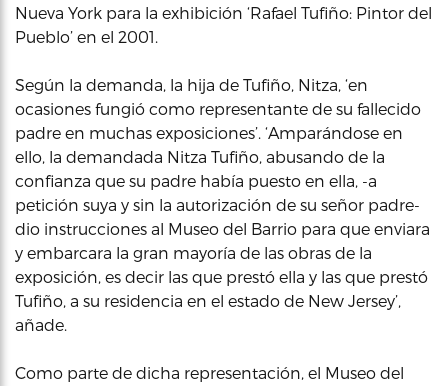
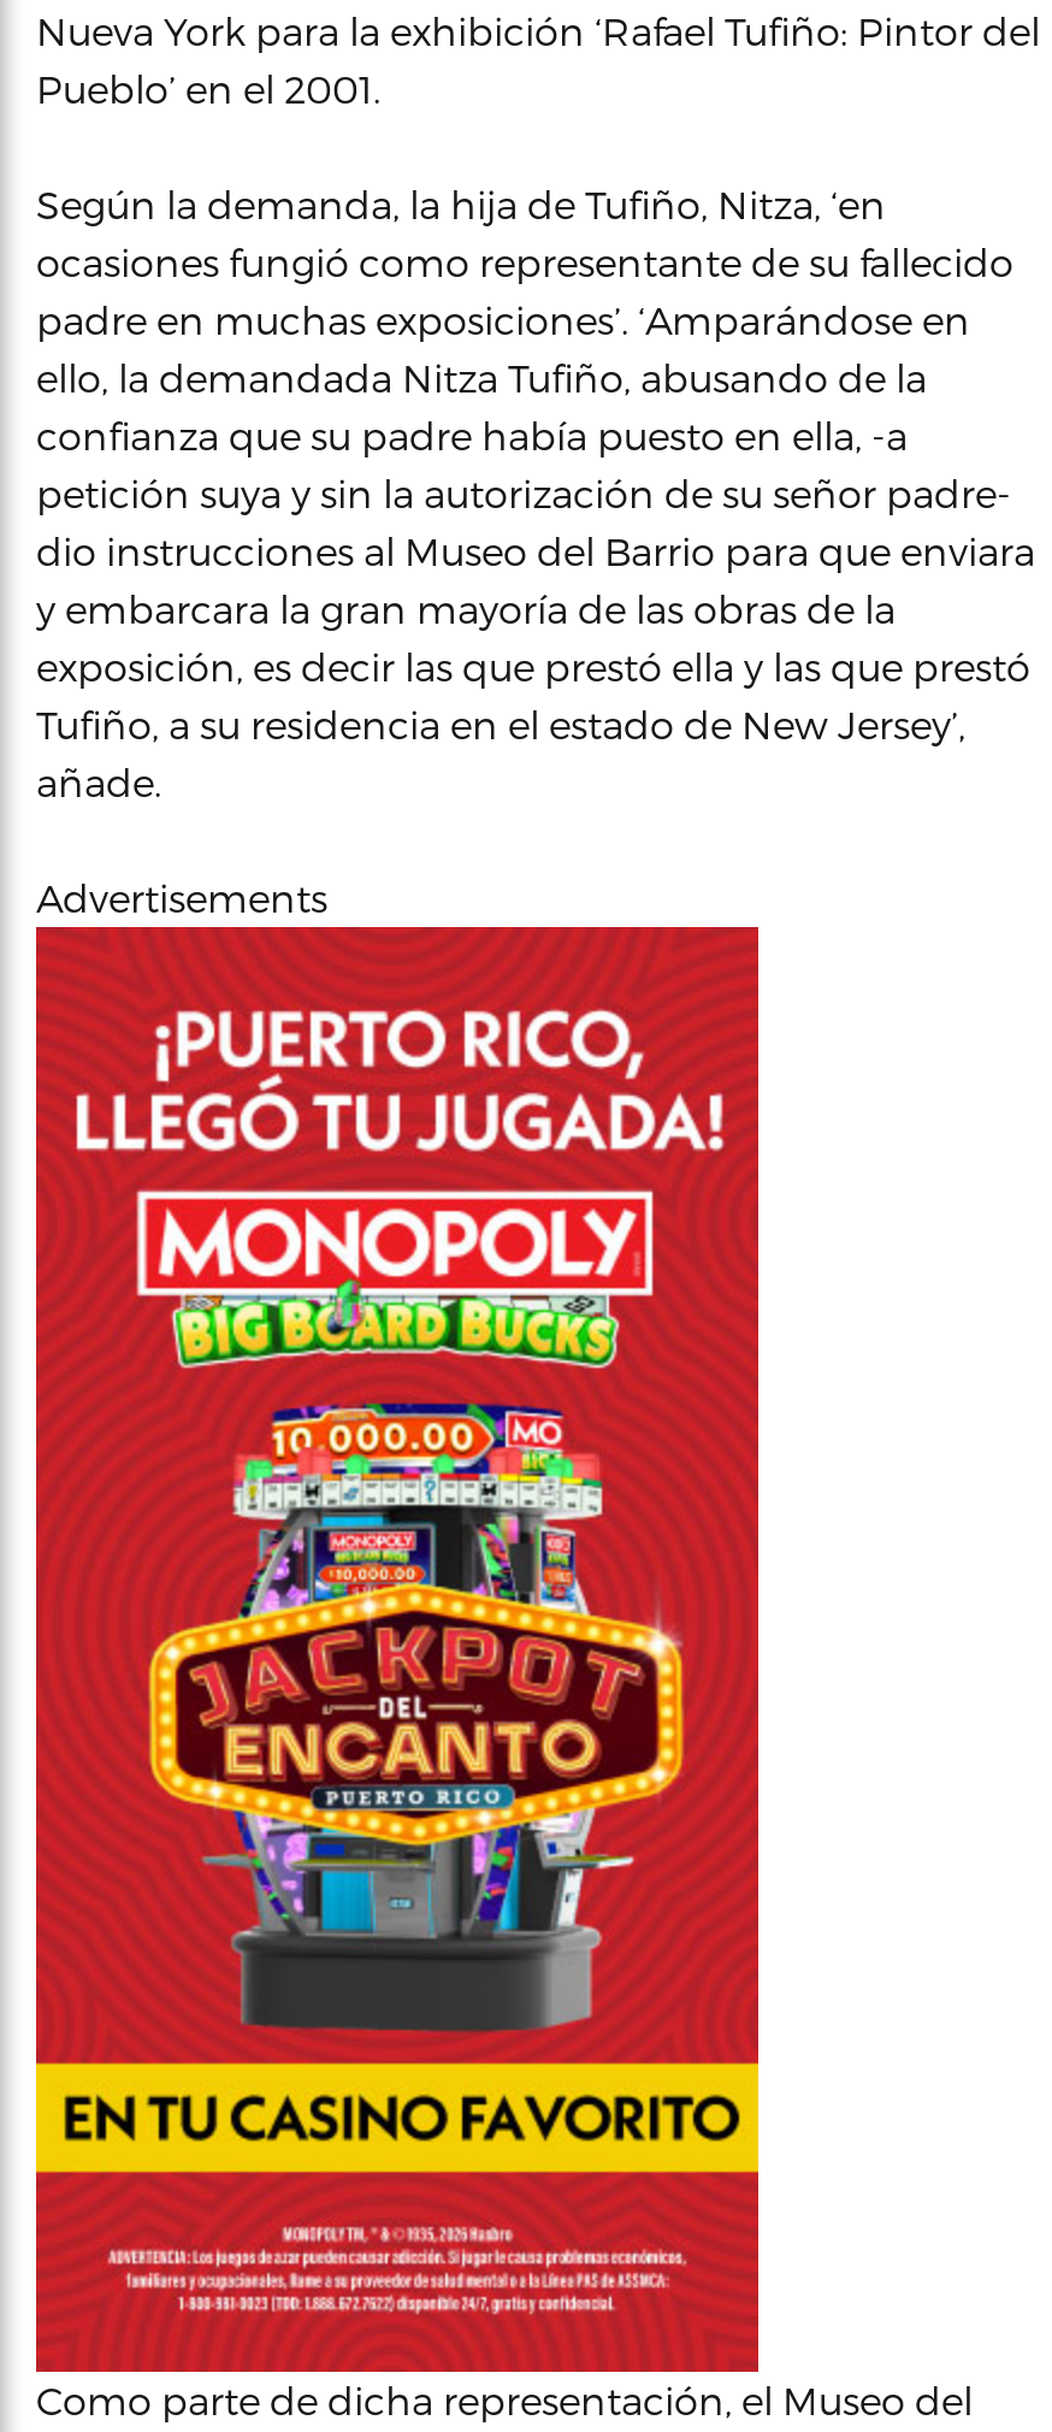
none -> [34,925,761,2372] [image]
none -> [36,874,327,920] Advertisements

